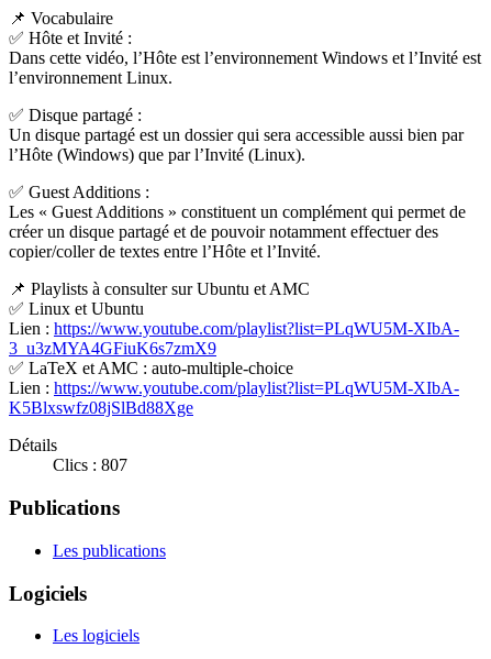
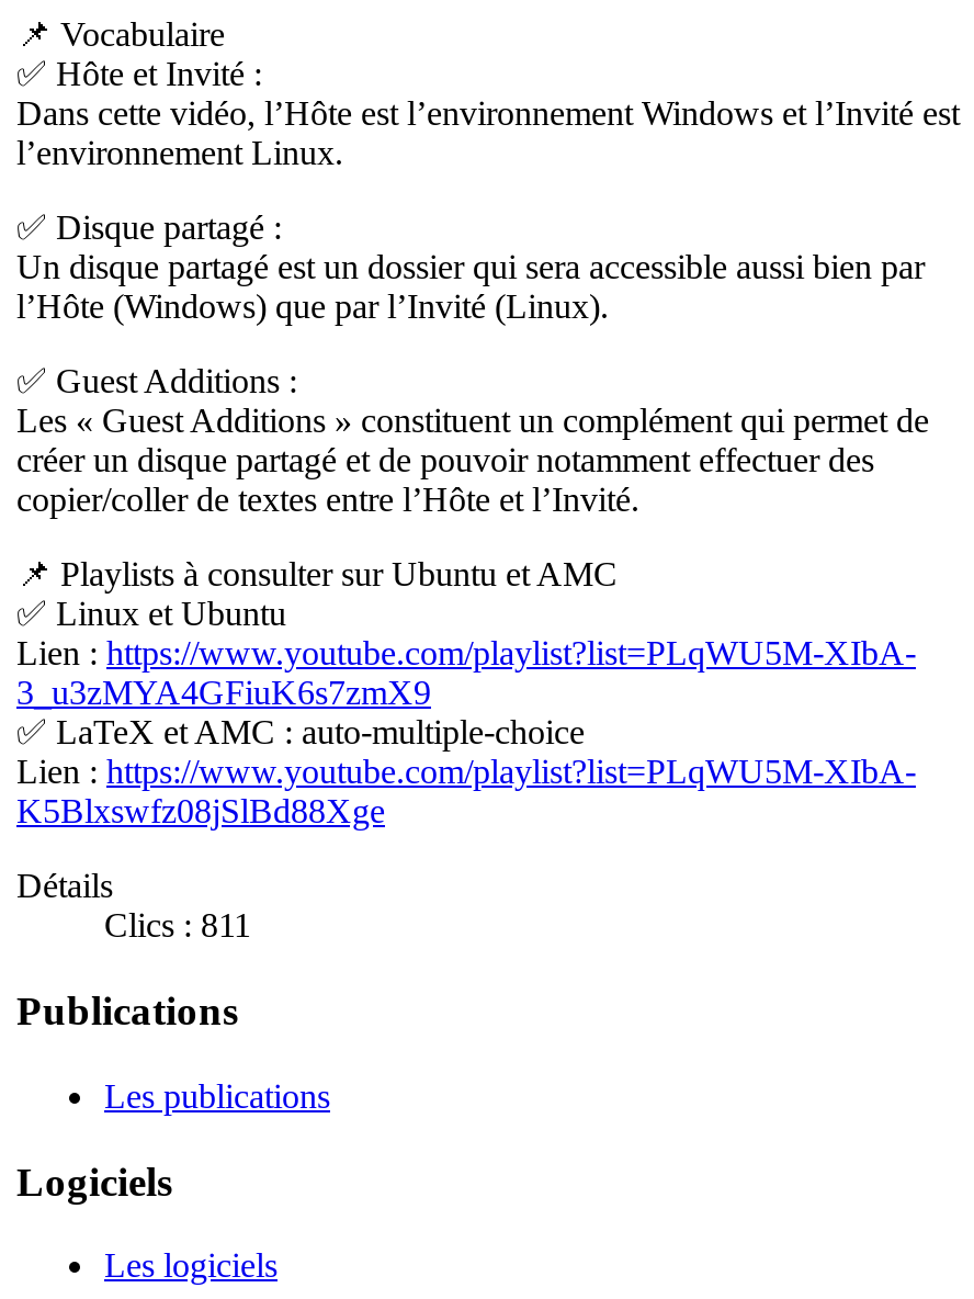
[53,456,127,475] Clics : 807 -> [104,907,251,945] Clics : 811

